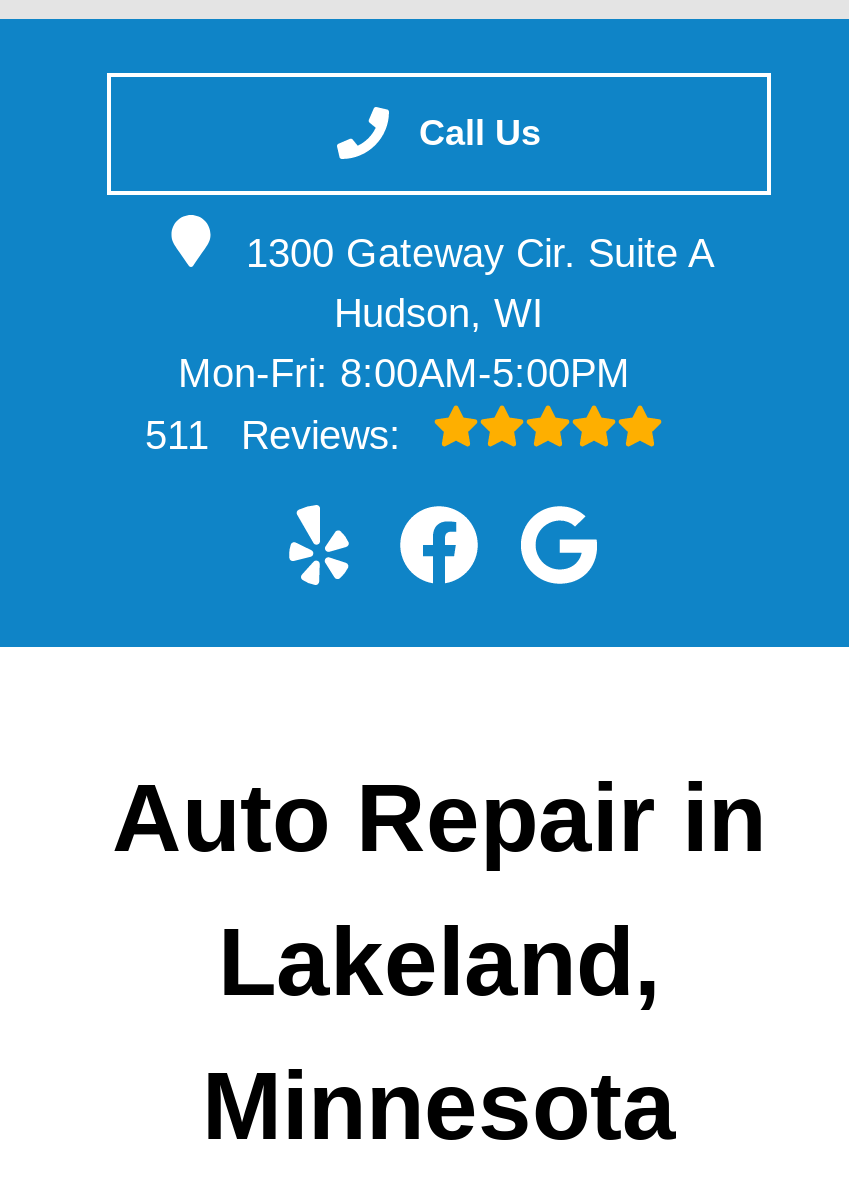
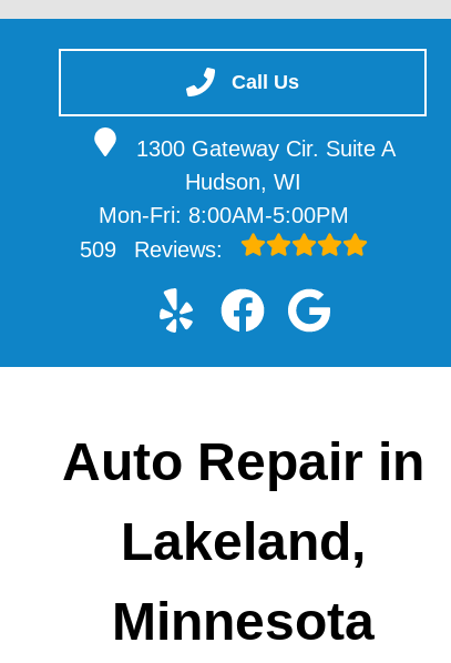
[145,412,413,456] 511 Reviews: -> [79,237,229,261] 509 Reviews:

